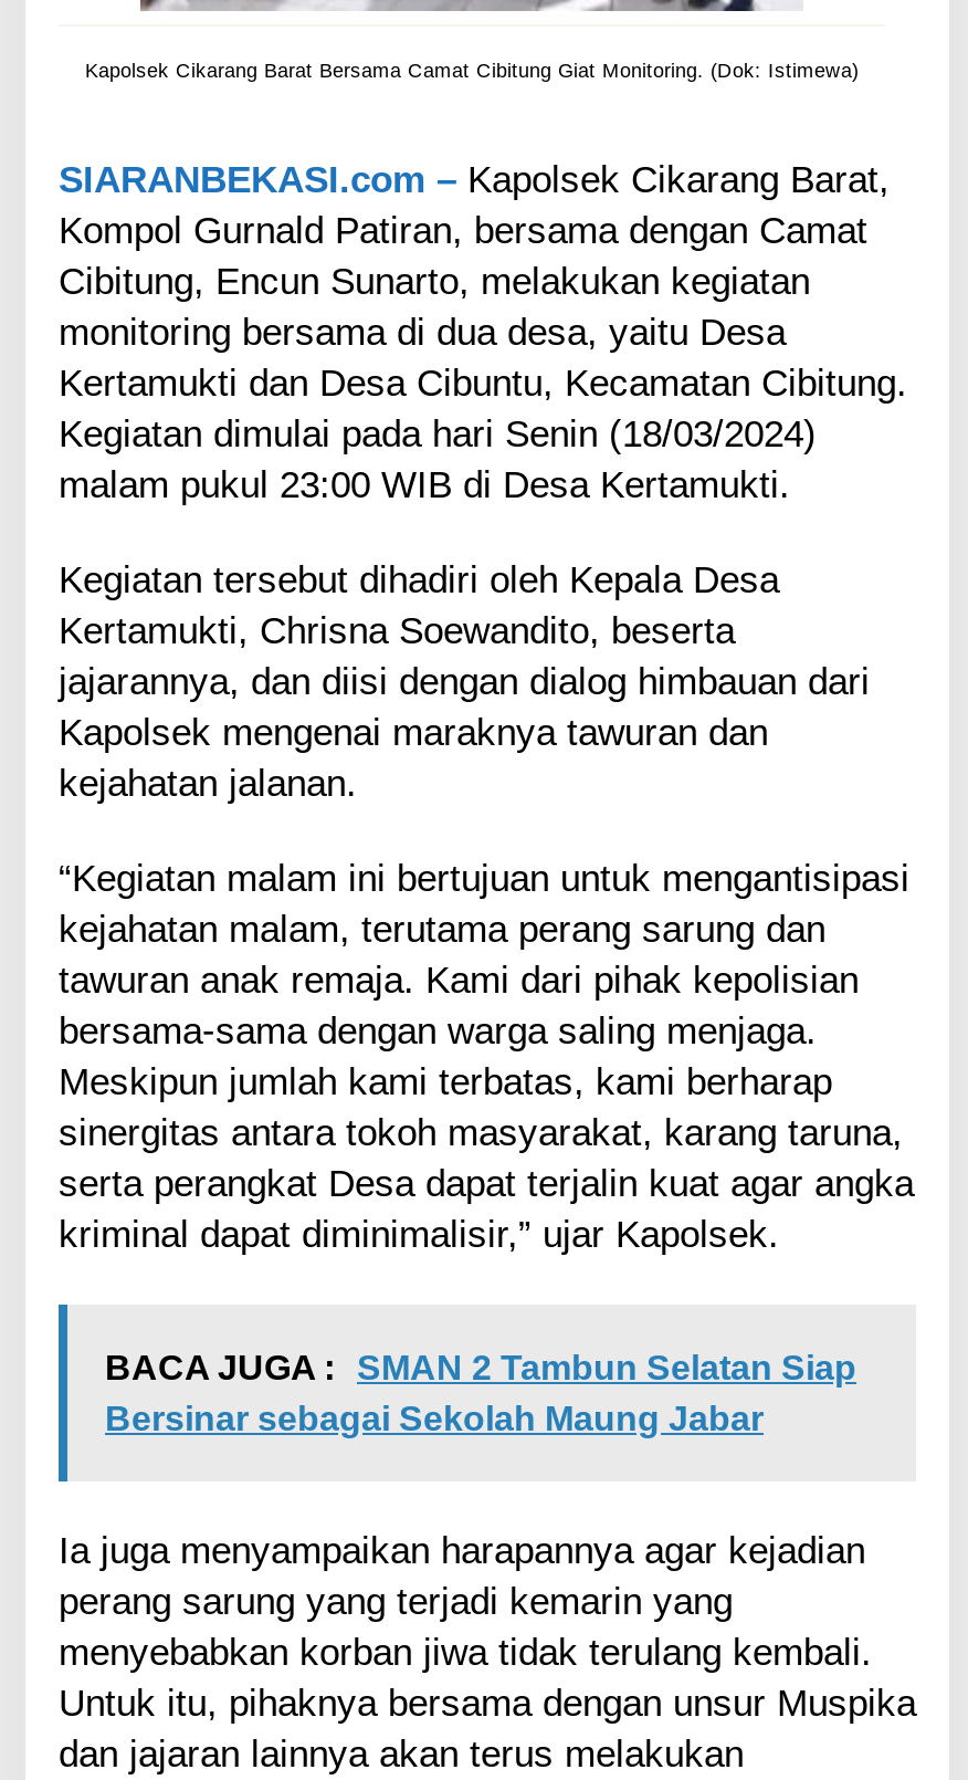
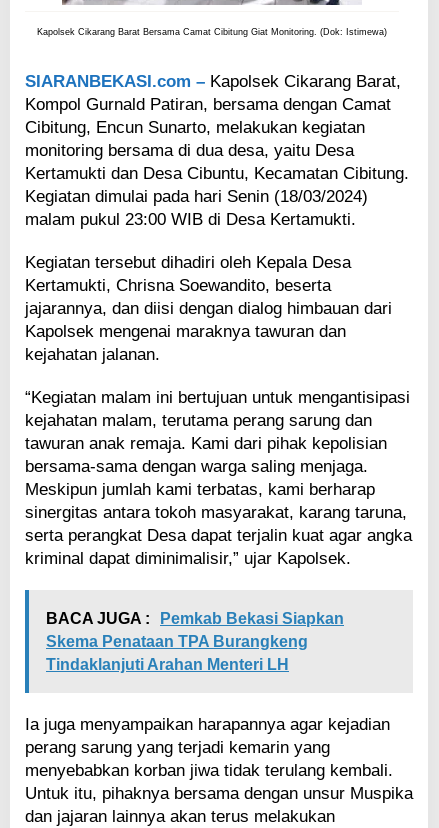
[105,1348,856,1436] BACA JUGA : SMAN 2 Tambun Selatan Siap | Bersinar sebagai Sekolah Maung Jabar -> [46,609,344,672] BACA JUGA : Pemkab Bekasi Siapkan | Skema Penataan TPA Burangkeng | Tindaklanjuti Arahan Menteri LH

